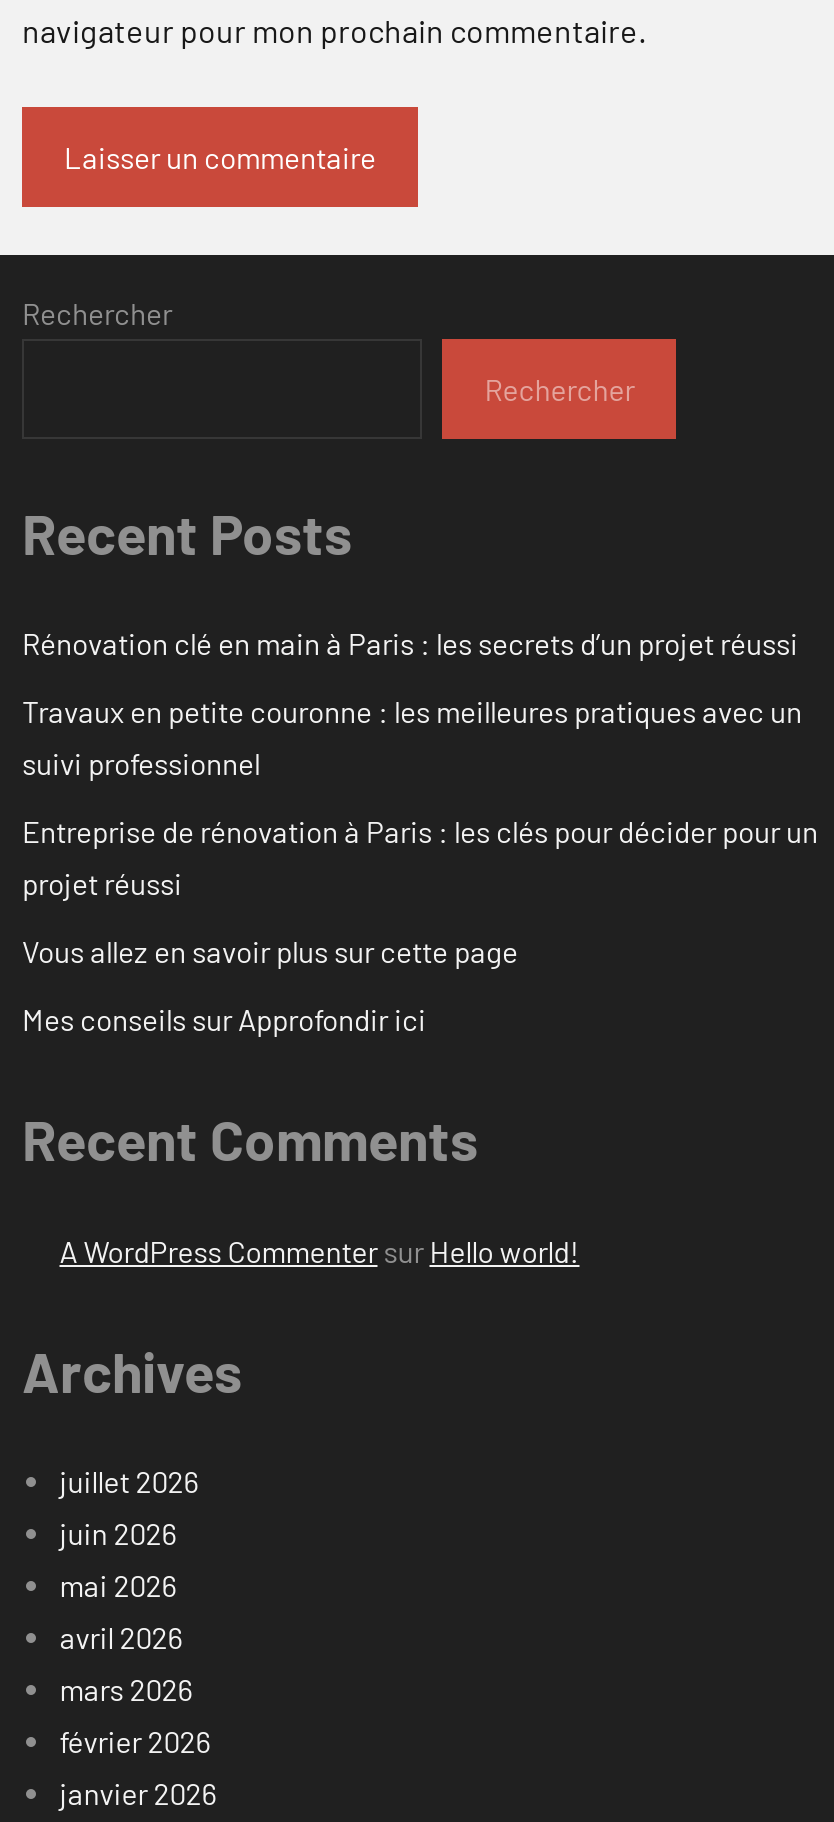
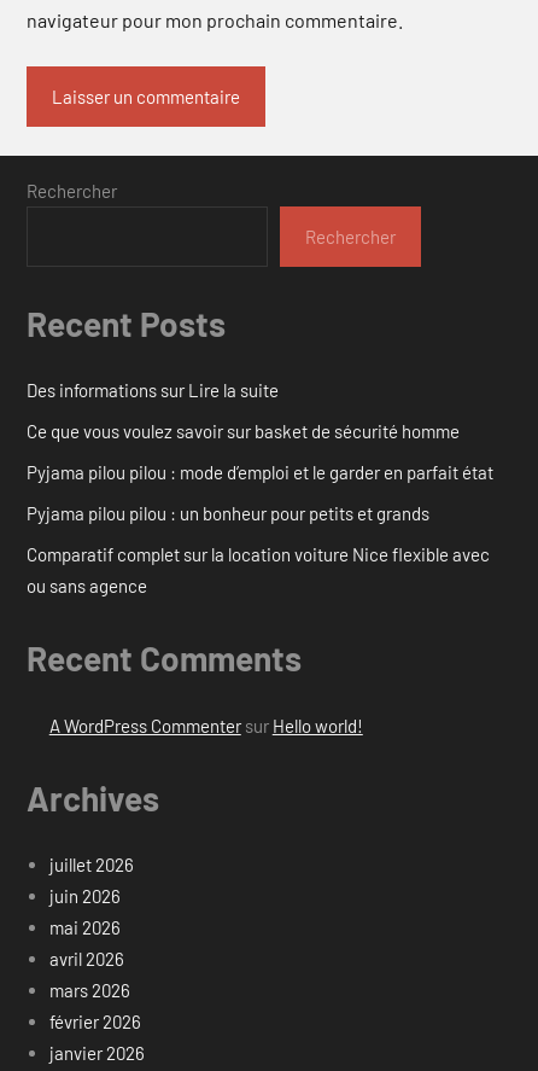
[22,626,798,662] Rénovation clé en main à Paris : les secrets d’un projet réussi -> [27,379,279,401] Des informations sur Lire la suite
[22,694,802,782] Travaux en petite couronne : les meilleures pratiques avec un | suivi professionnel -> [27,421,460,442] Ce que vous voulez savoir sur basket de sécurité homme
[22,814,818,902] Entreprise de rénovation à Paris : les clés pour décider pour un | projet réussi -> [27,462,493,483] Pyjama pilou pilou : mode d’emploi et le garder en parfait état
[22,934,518,970] Vous allez en savoir plus sur cette page -> [27,503,429,524] Pyjama pilou pilou : un bonheur pour petits et grands
[22,1002,426,1038] Mes conseils sur Approfondir ici -> [27,544,490,597] Comparatif complet sur la location voiture Nice flexible avec | ou sans agence

